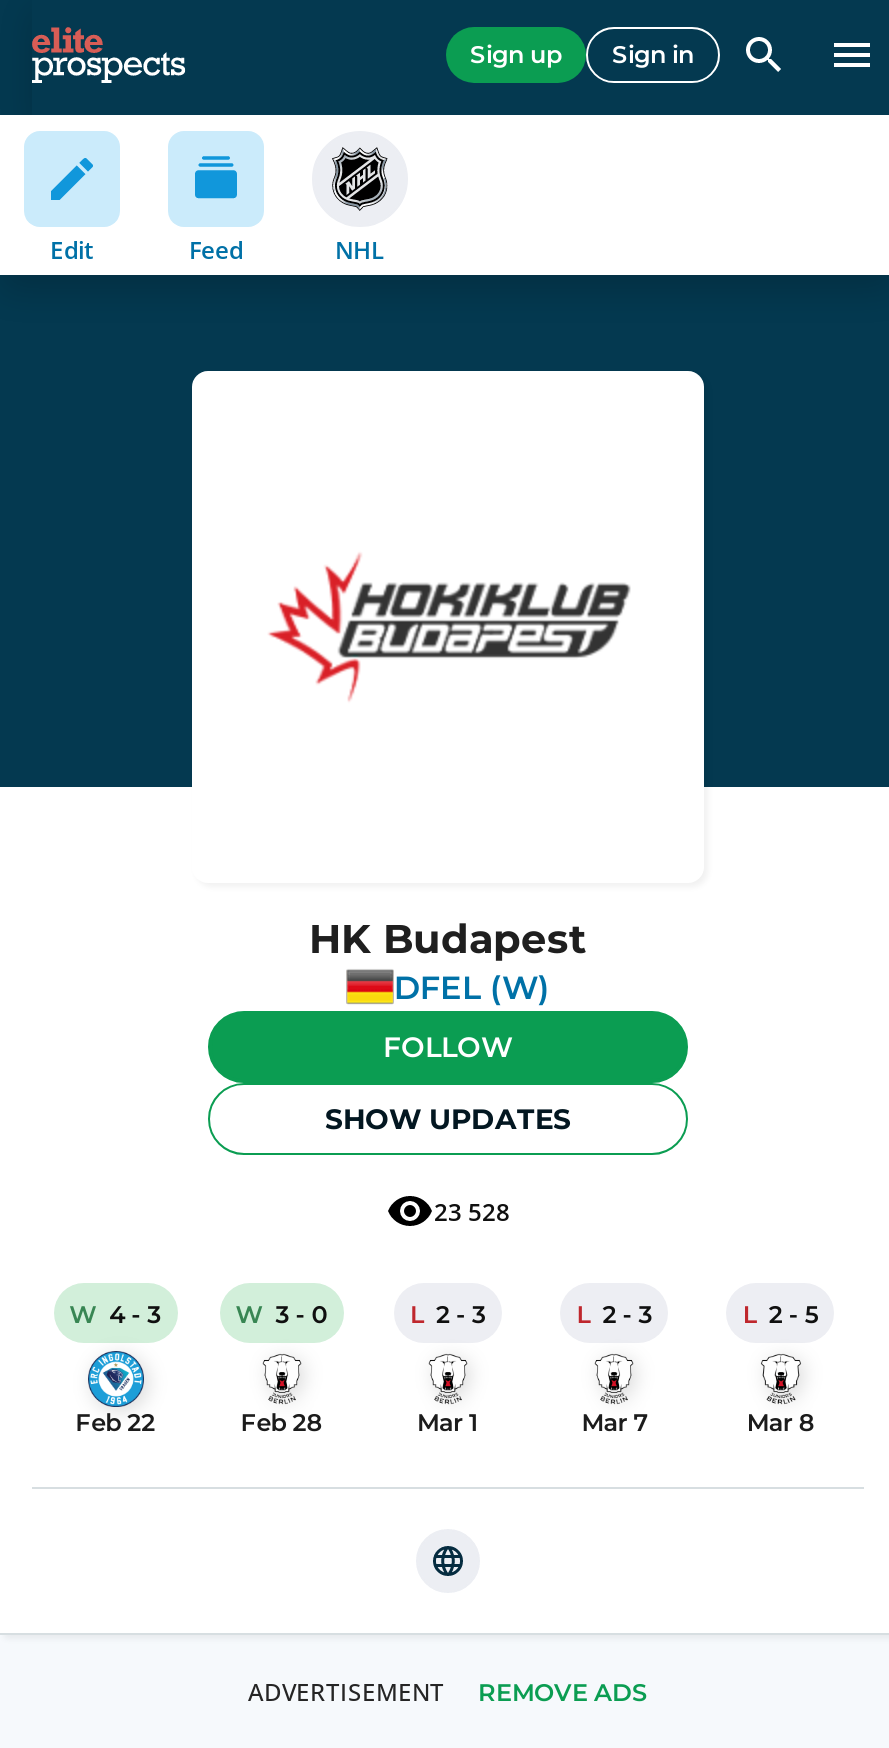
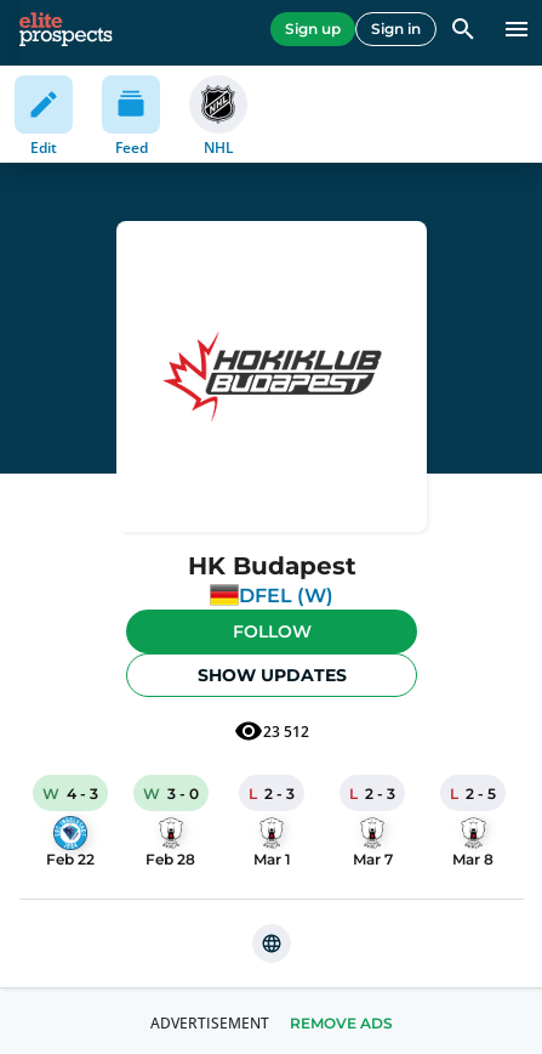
[434,1194,510,1228] 23 528 -> [263,721,309,741] 23 512

